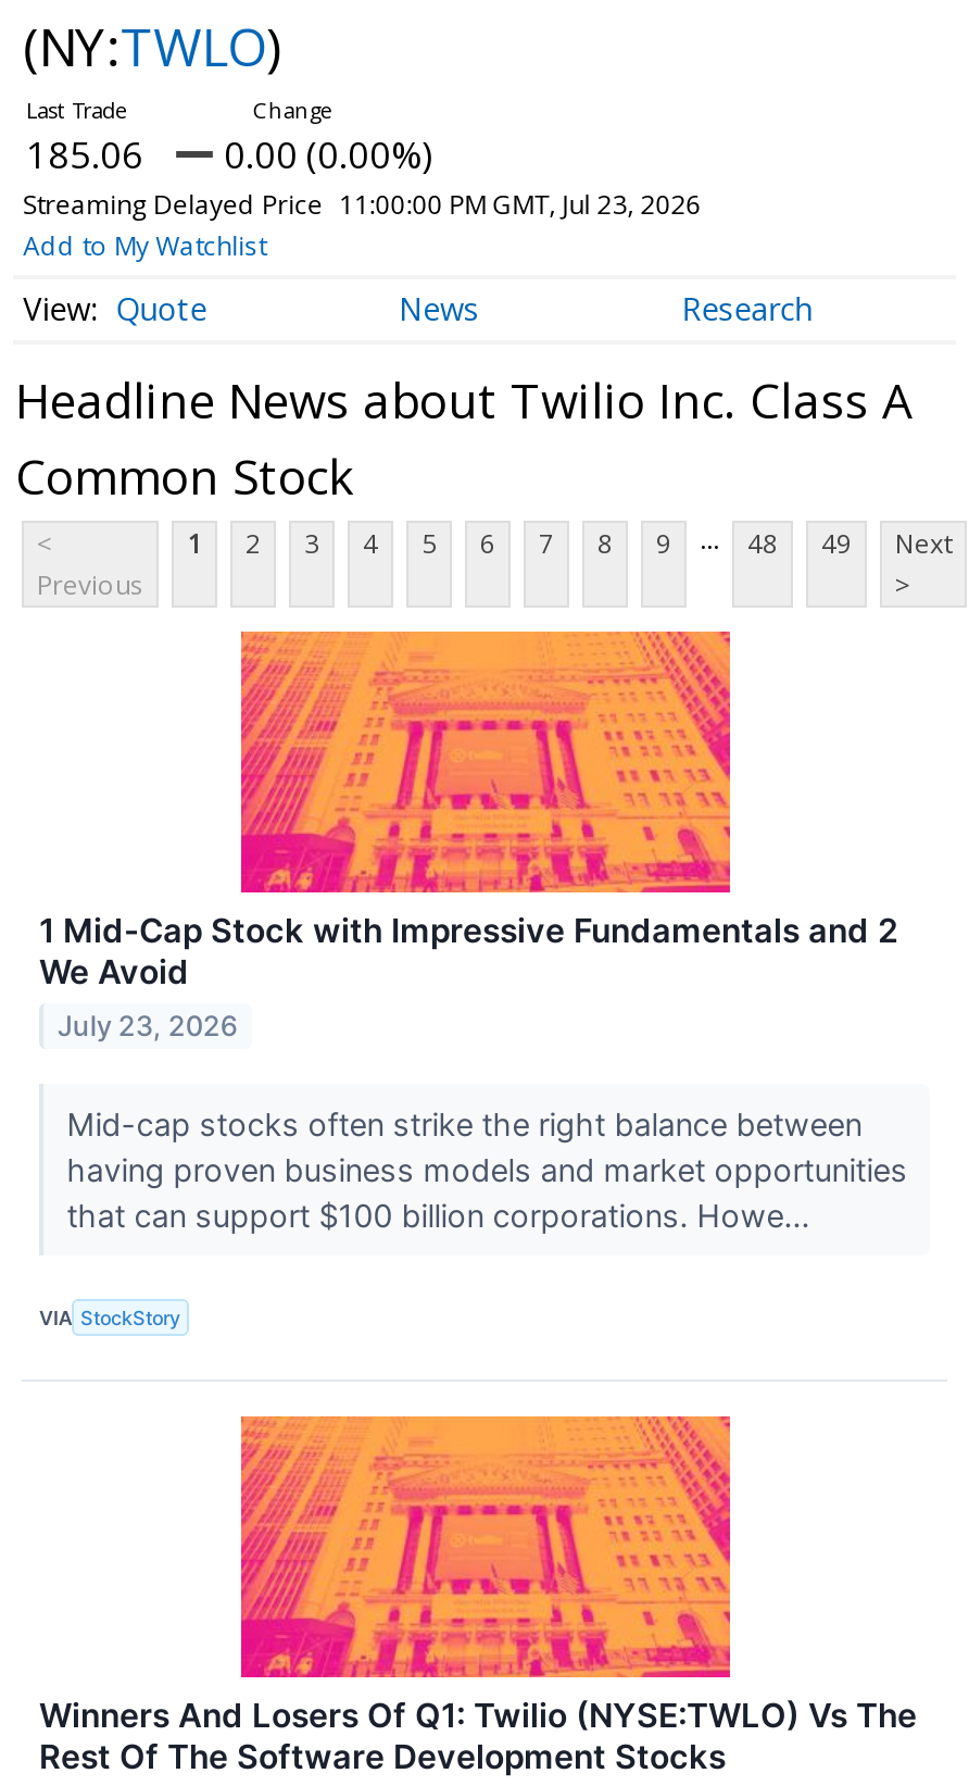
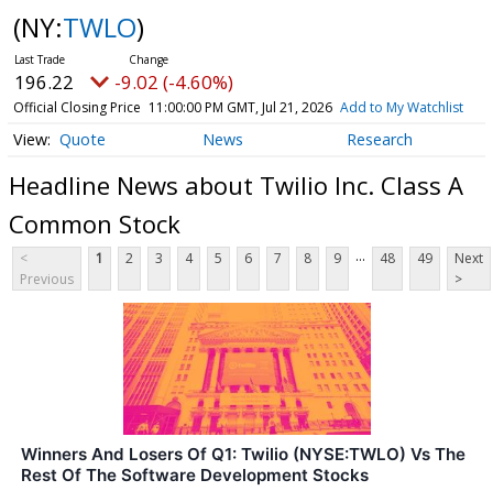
[23,129,701,264] 185.06 | 0.00 (0.00%) | Streaming Delayed Price 11:00:00 PM GMT, Jul 23, 2026 | Add to My Watchlist -> [13,69,463,117] 196.22 | -9.02 (-4.60%) | Official Closing Price 11:00:00 PM GMT, Jul 21, 2026 Add to My Watchlist
[39,911,908,1329] 1 Mid-Cap Stock with Impressive Fundamentals and 2 | We Avoid | July 23, 2026 | Mid-cap stocks often strike the right balance between | having proven business models and market opportunities | that can support $100 billion corporations. Howe... | VIA StockStory -> none

